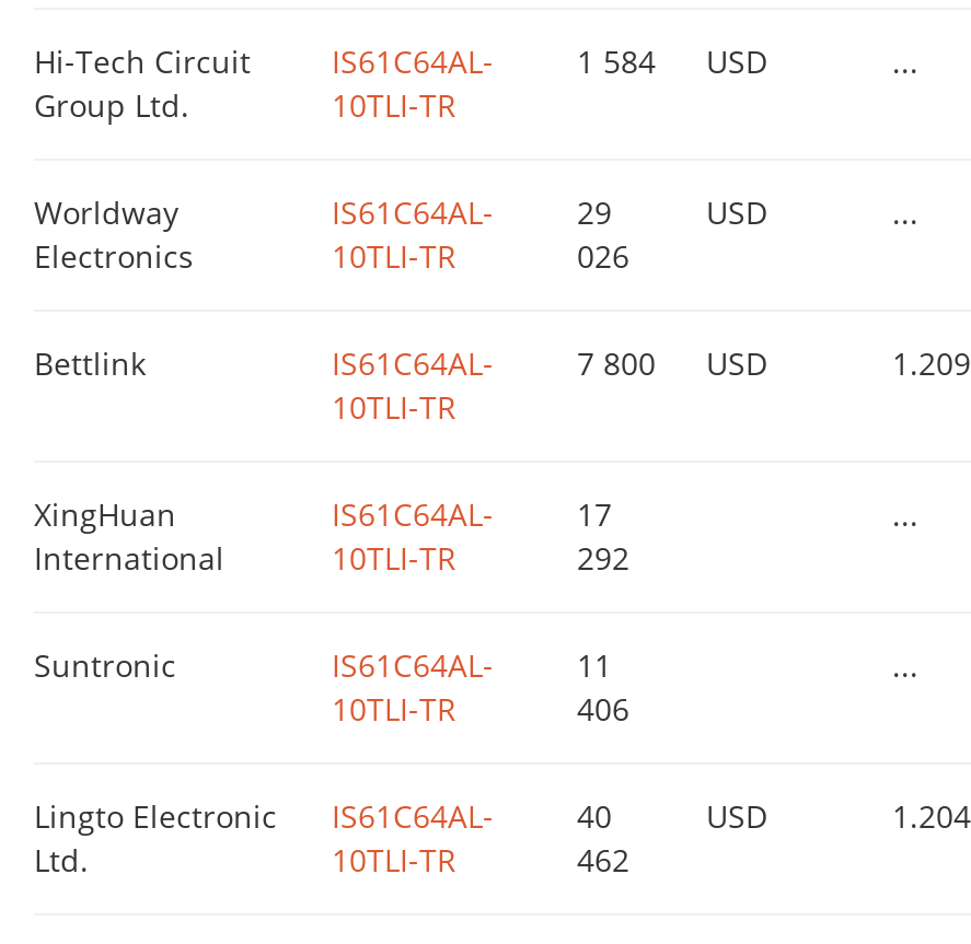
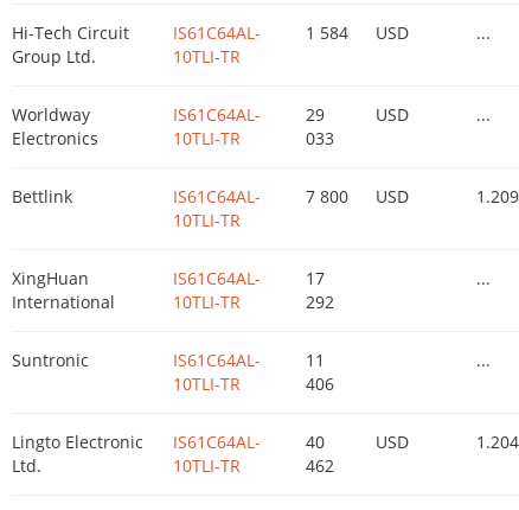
[577,236,629,277] 026 -> [306,127,334,150] 033

